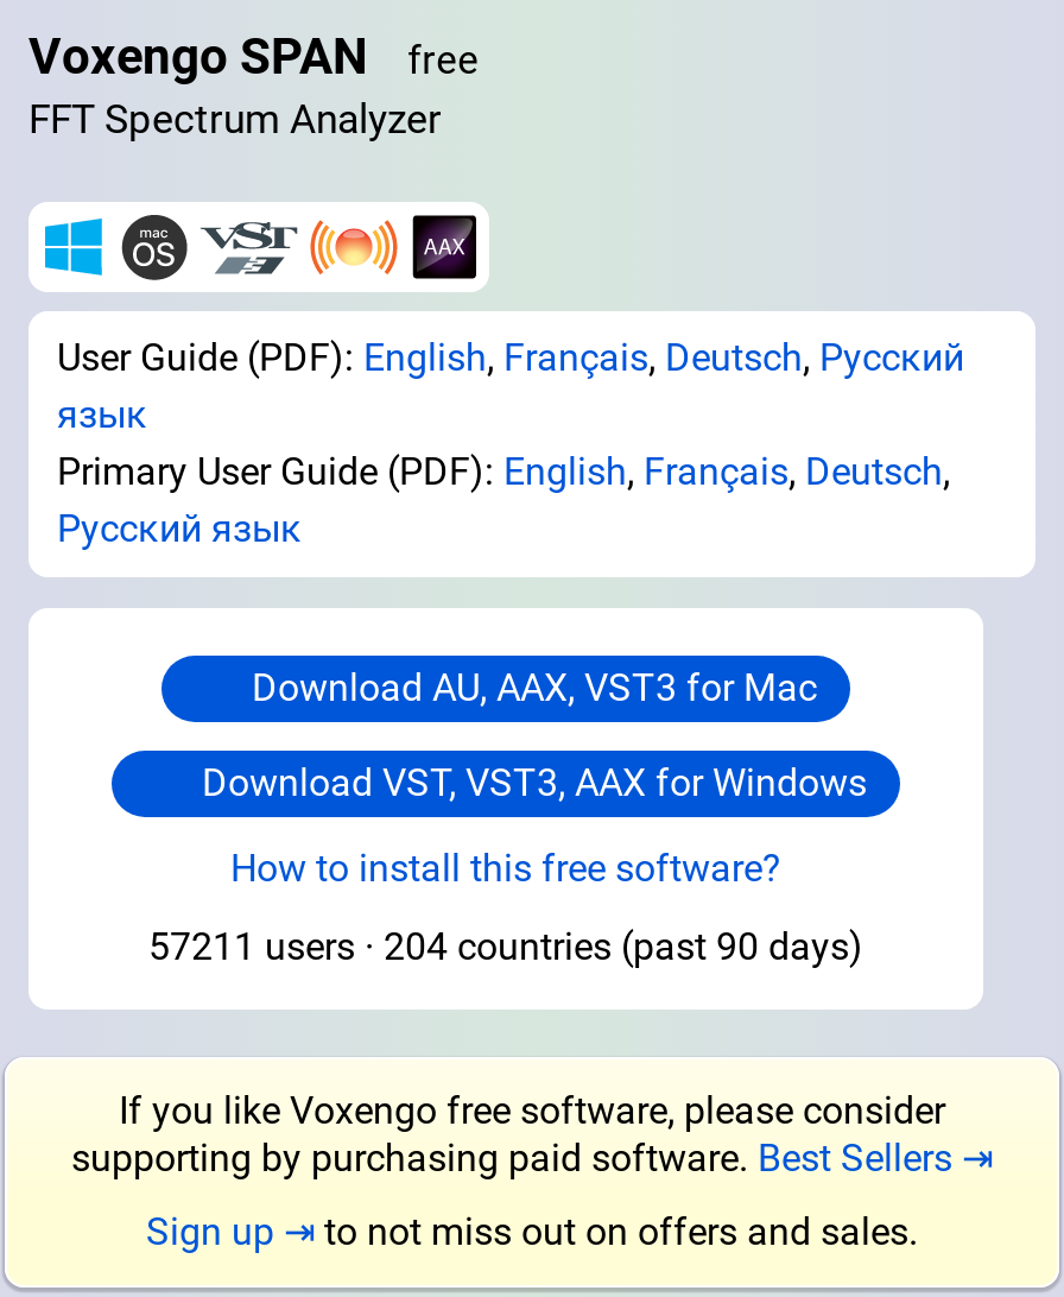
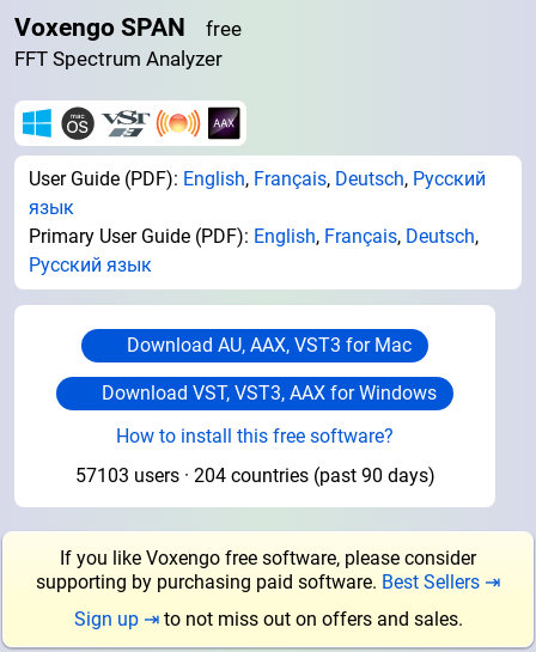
[148,924,863,969] 57211 users · 204 countries (past 90 days) -> [75,464,435,487] 57103 users · 204 countries (past 90 days)

